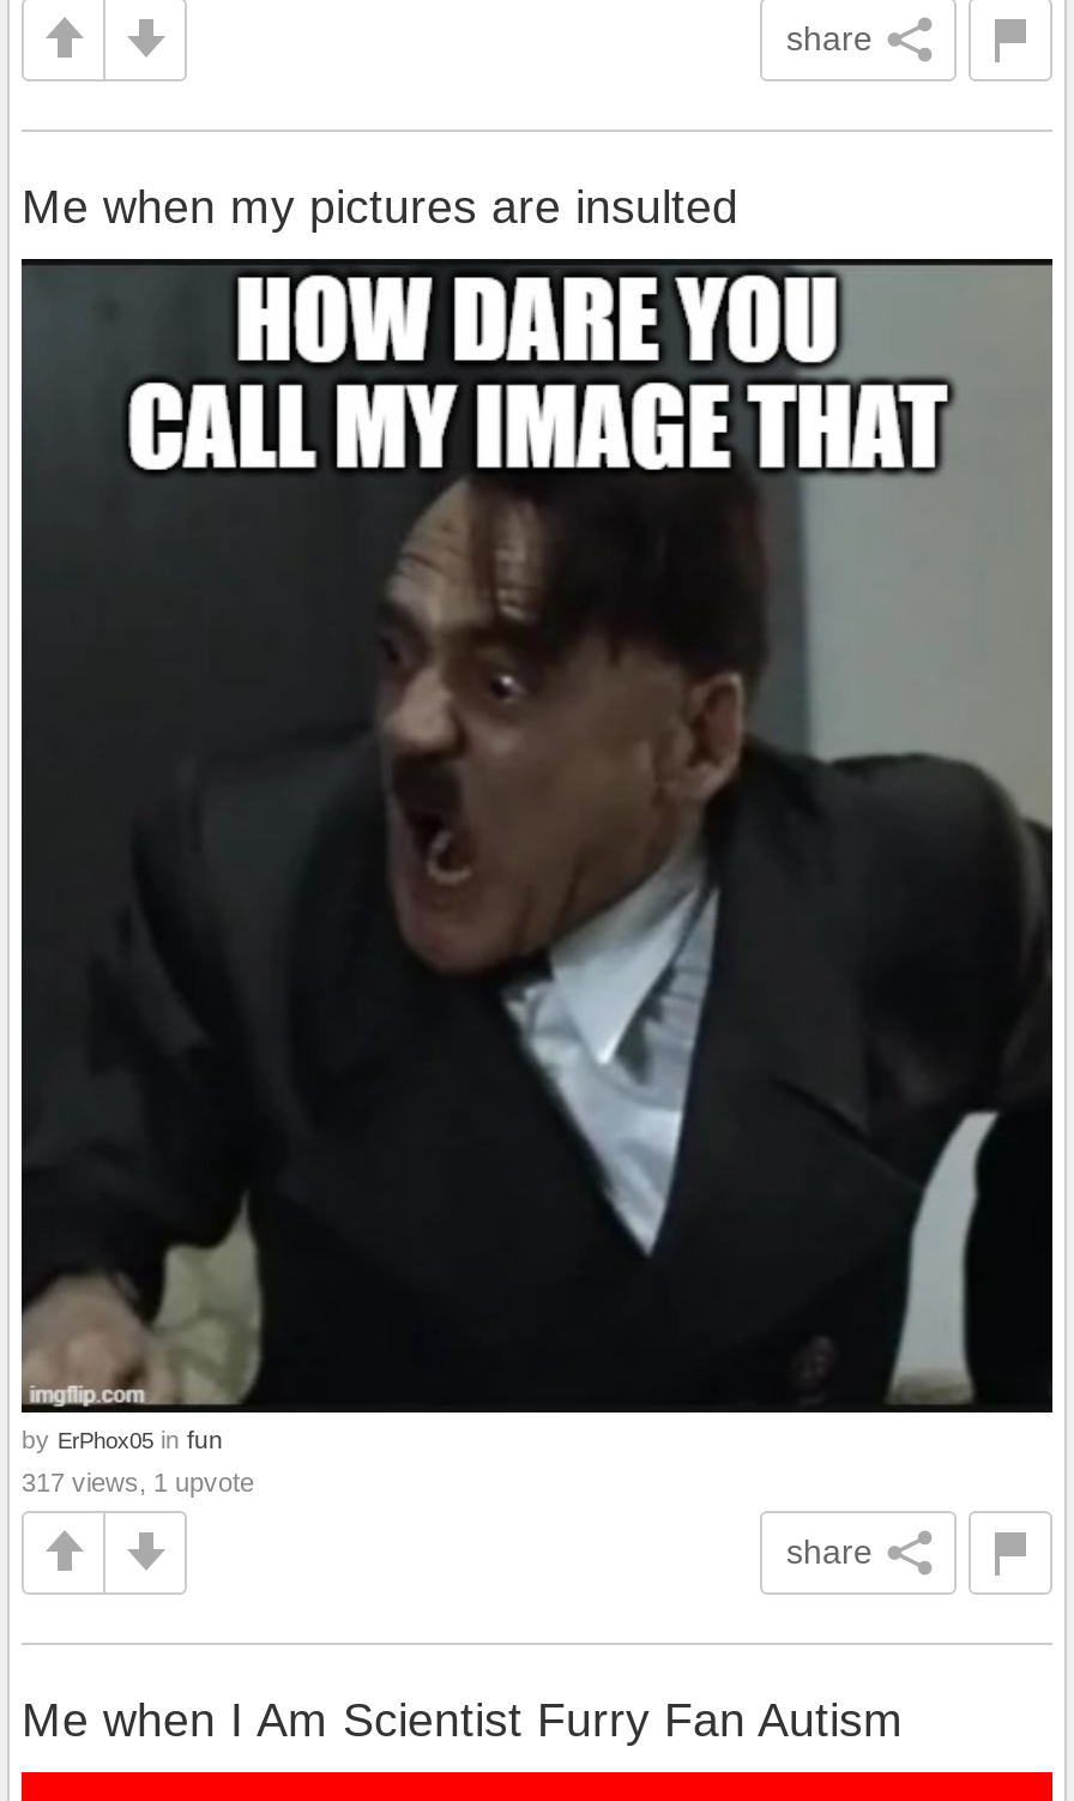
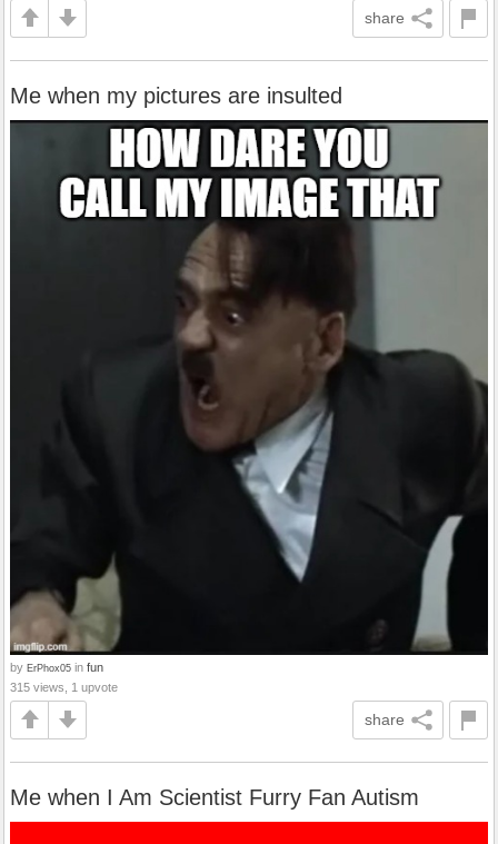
[22,1467,254,1496] 317 views, 1 upvote -> [10,680,118,694] 315 views, 1 upvote

